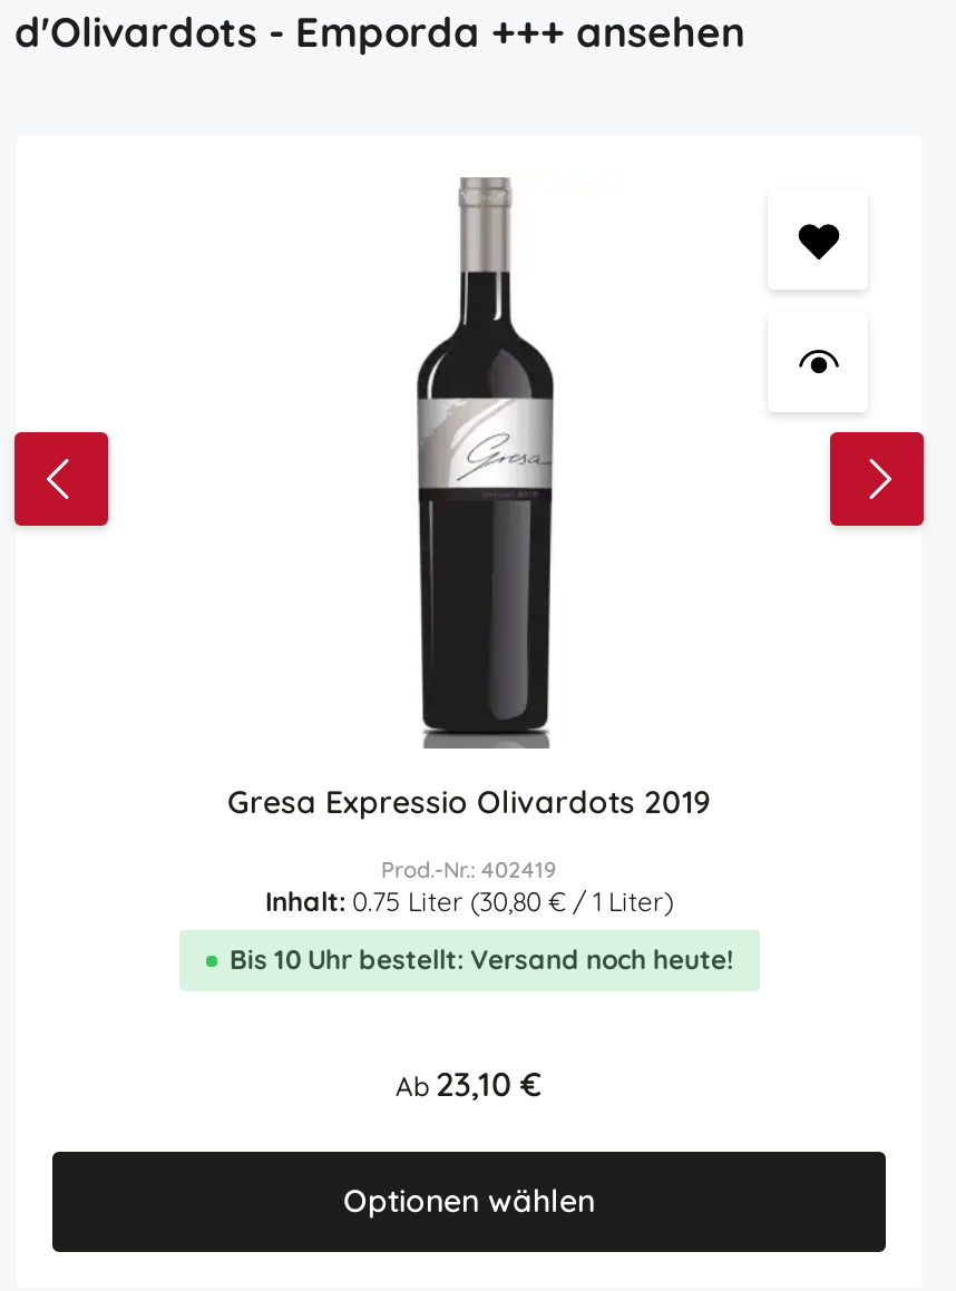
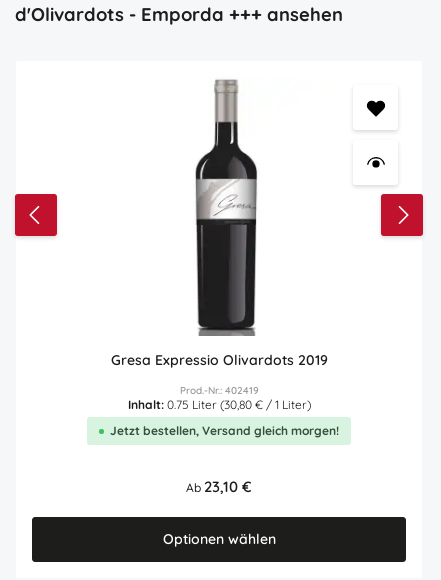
[230,943,733,977] Bis 10 Uhr bestellt: Versand noch heute! -> [110,423,339,438] Jetzt bestellen, Versand gleich morgen!

